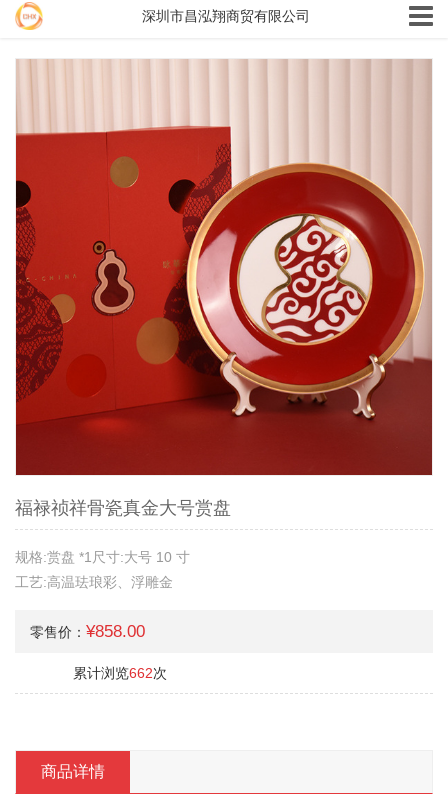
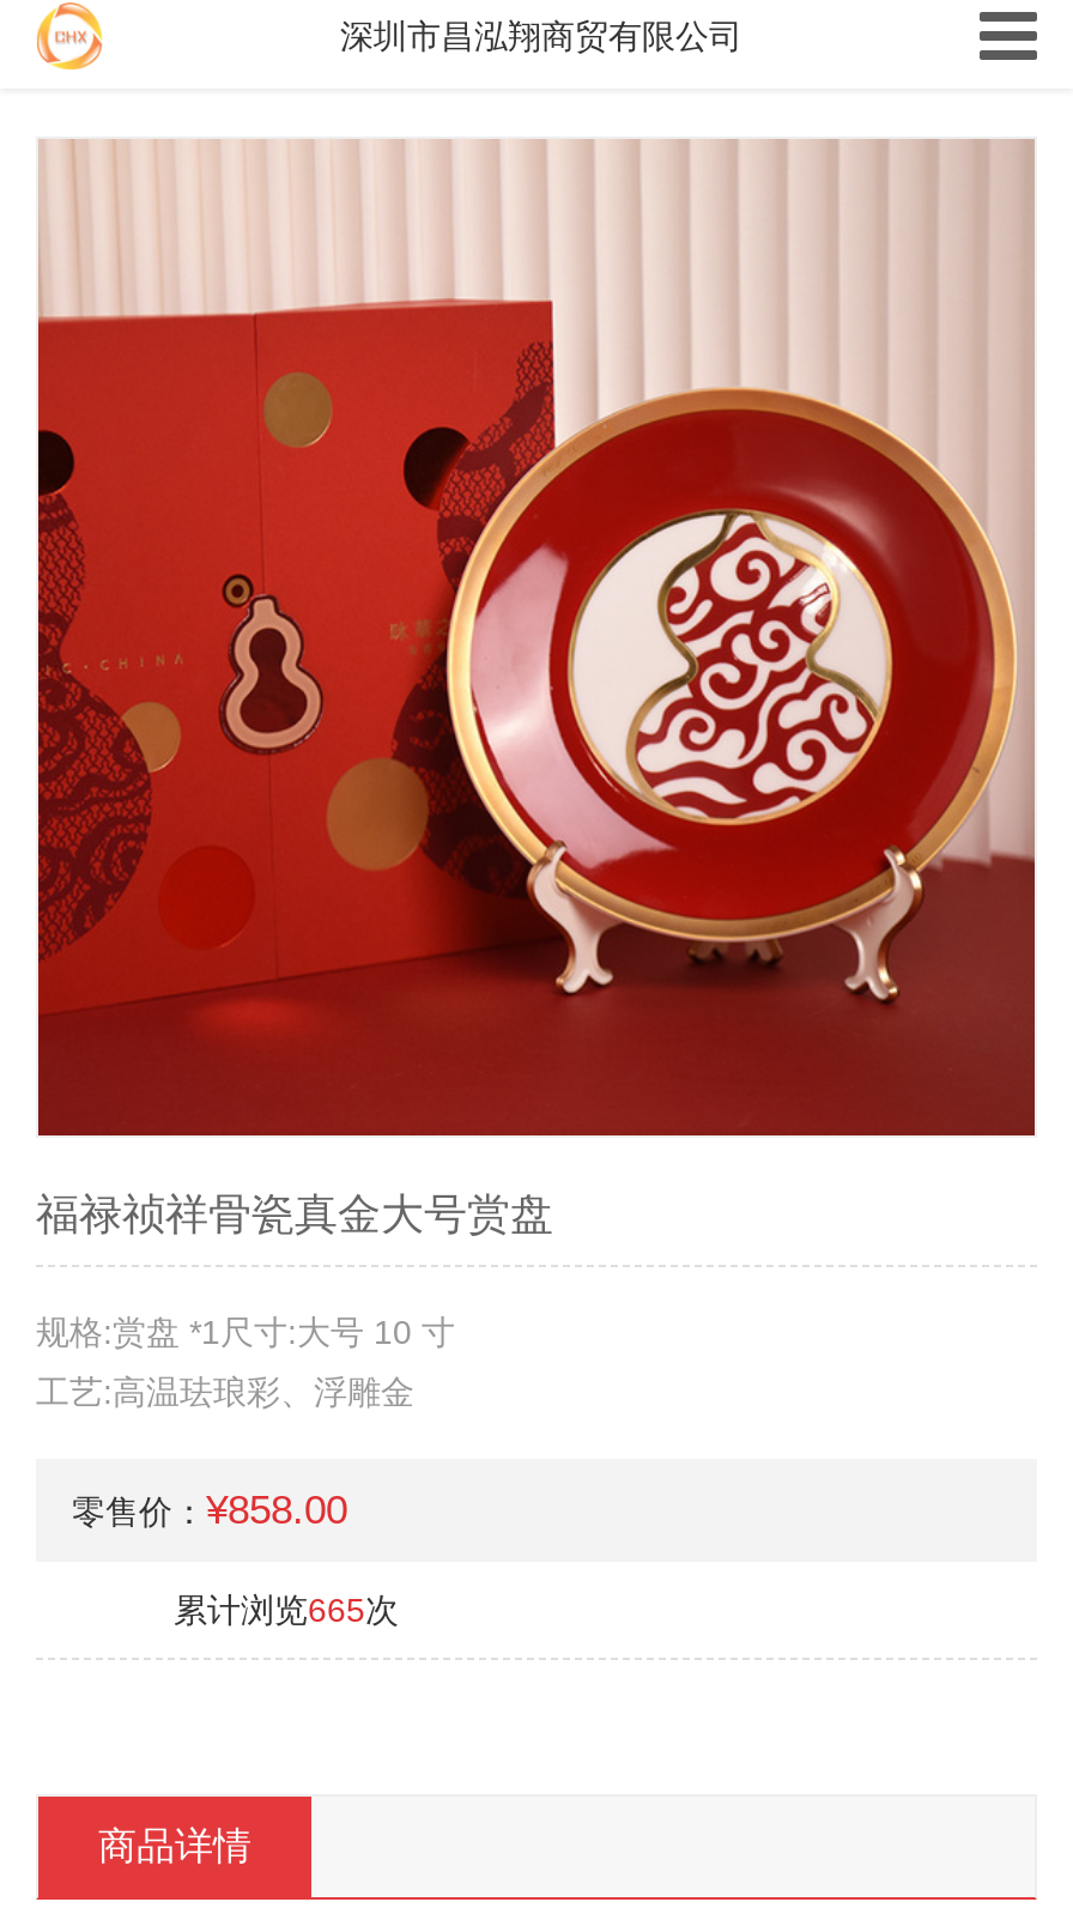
[72,665,166,681] 累计浏览662次 -> [174,1591,399,1629] 累计浏览665次

